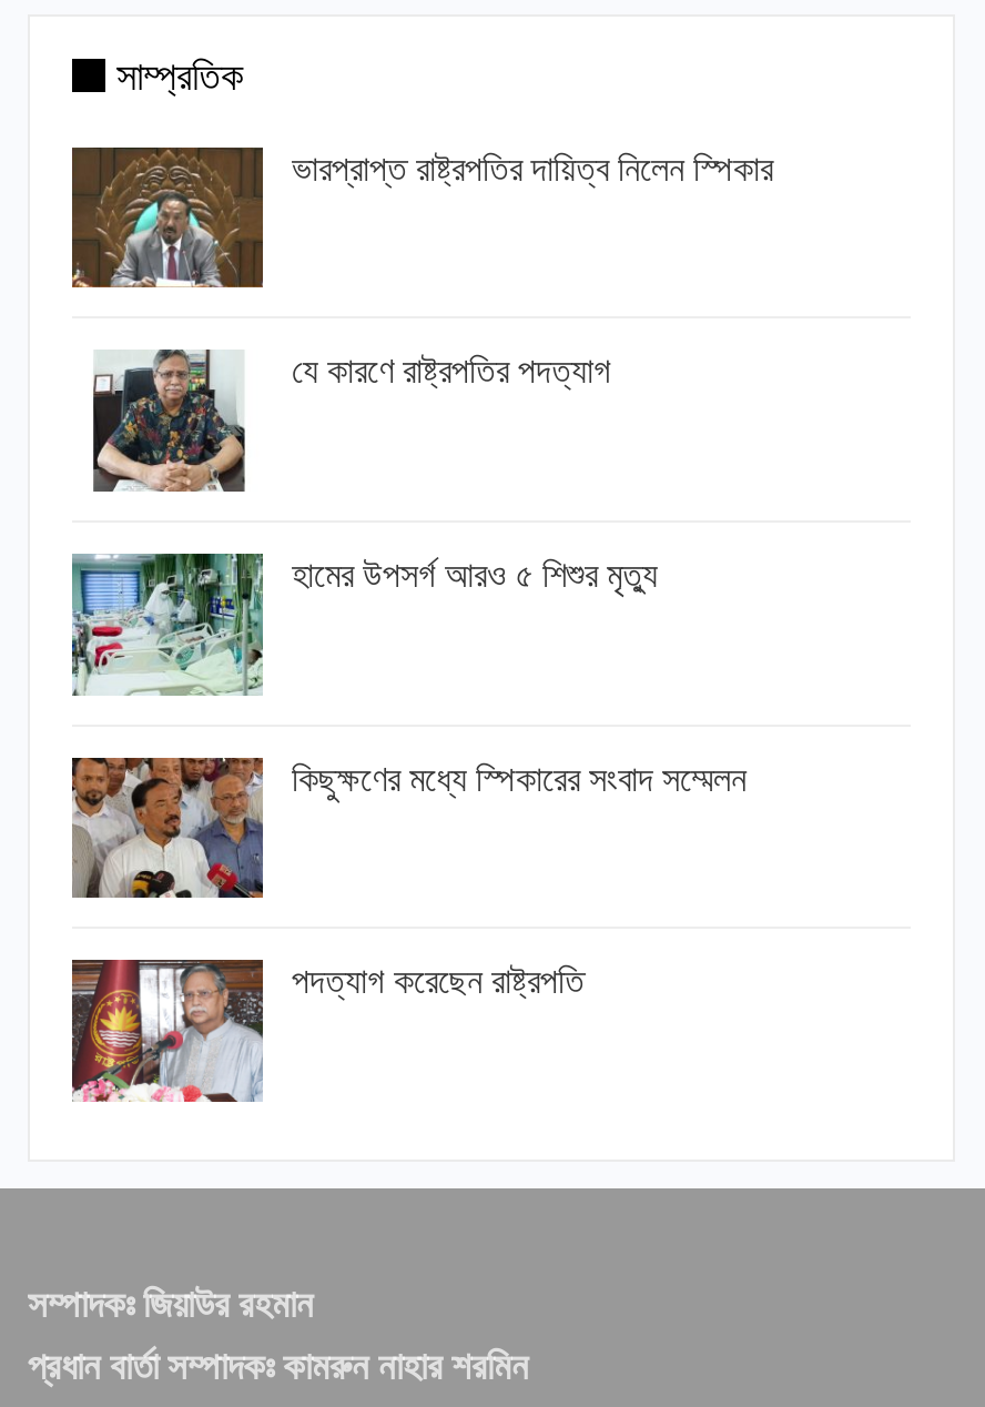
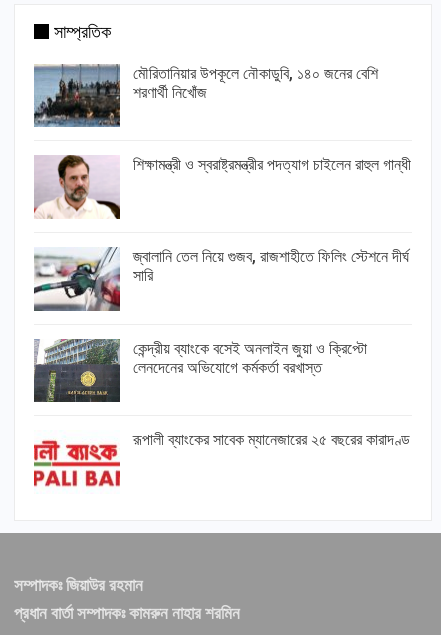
[70,145,773,290] [image] | ভারপ্রাপ্ত রাষ্ট্রপতির দায়িত্ব নিলেন স্পিকার -> [33,64,378,128] [image] | মৌরিতানিয়ার উপকূলে নৌকাডুবি, ১৪০ জনের বেশি | শরণার্থী নিখোঁজ
[72,350,611,494] [image] | যে কারণে রাষ্ট্রপতির পদত্যাগ -> [33,154,411,220] [image] | শিক্ষামন্ত্রী ও স্বরাষ্ট্রমন্ত্রীর পদত্যাগ চাইলেন রাহুল গান্ধী
[70,551,658,696] [image] | হামের উপসর্গ আরও ৫ শিশুর মৃত্যু -> [34,247,409,312] [image] | জ্বালানি তেল নিয়ে গুজব, রাজশাহীতে ফিলিং স্টেশনে দীর্ঘ | সারি
[70,756,747,900] [image] | কিছুক্ষণের মধ্যে স্পিকারের সংবাদ সম্মেলন -> [34,338,367,403] [image] | কেন্দ্রীয় ব্যাংকে বসেই অনলাইন জুয়া ও ক্রিপ্টো | লেনদেনের অভিযোগে কর্মকর্তা বরখাস্ত
[70,958,585,1104] [image] | পদত্যাগ করেছেন রাষ্ট্রপতি -> [33,430,410,494] [image] | রূপালী ব্যাংকের সাবেক ম্যানেজারের ২৫ বছরের কারাদণ্ড

